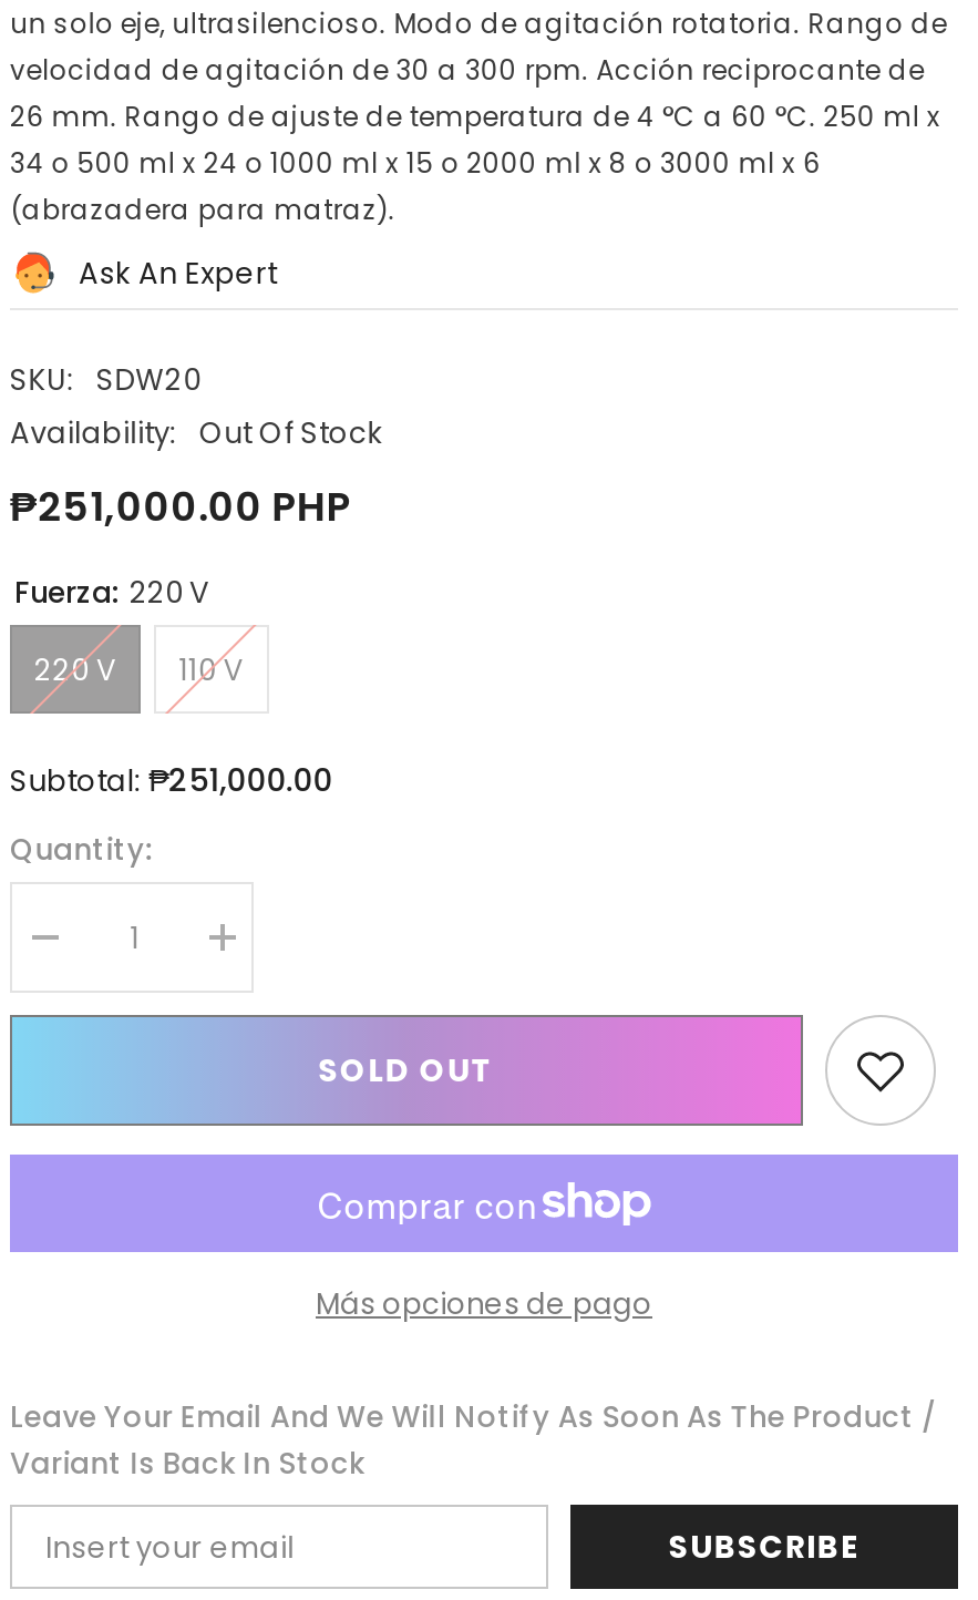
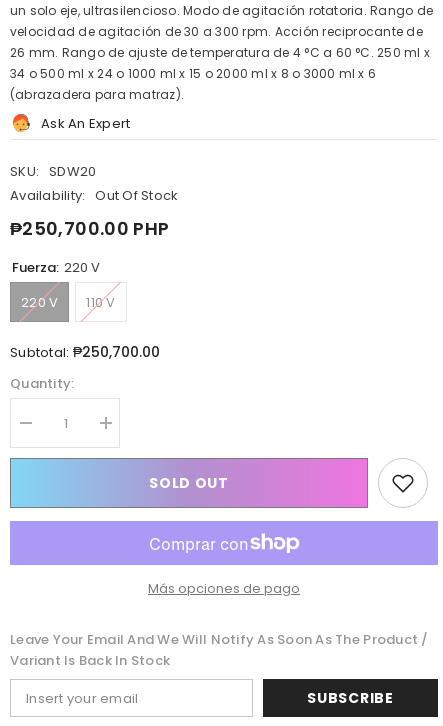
[10,479,352,535] ₱251,000.00 PHP -> [10,216,169,241] ₱250,700.00 PHP
[10,758,332,803] Subtotal: ₱251,000.00 -> [10,342,160,362] Subtotal: ₱250,700.00

